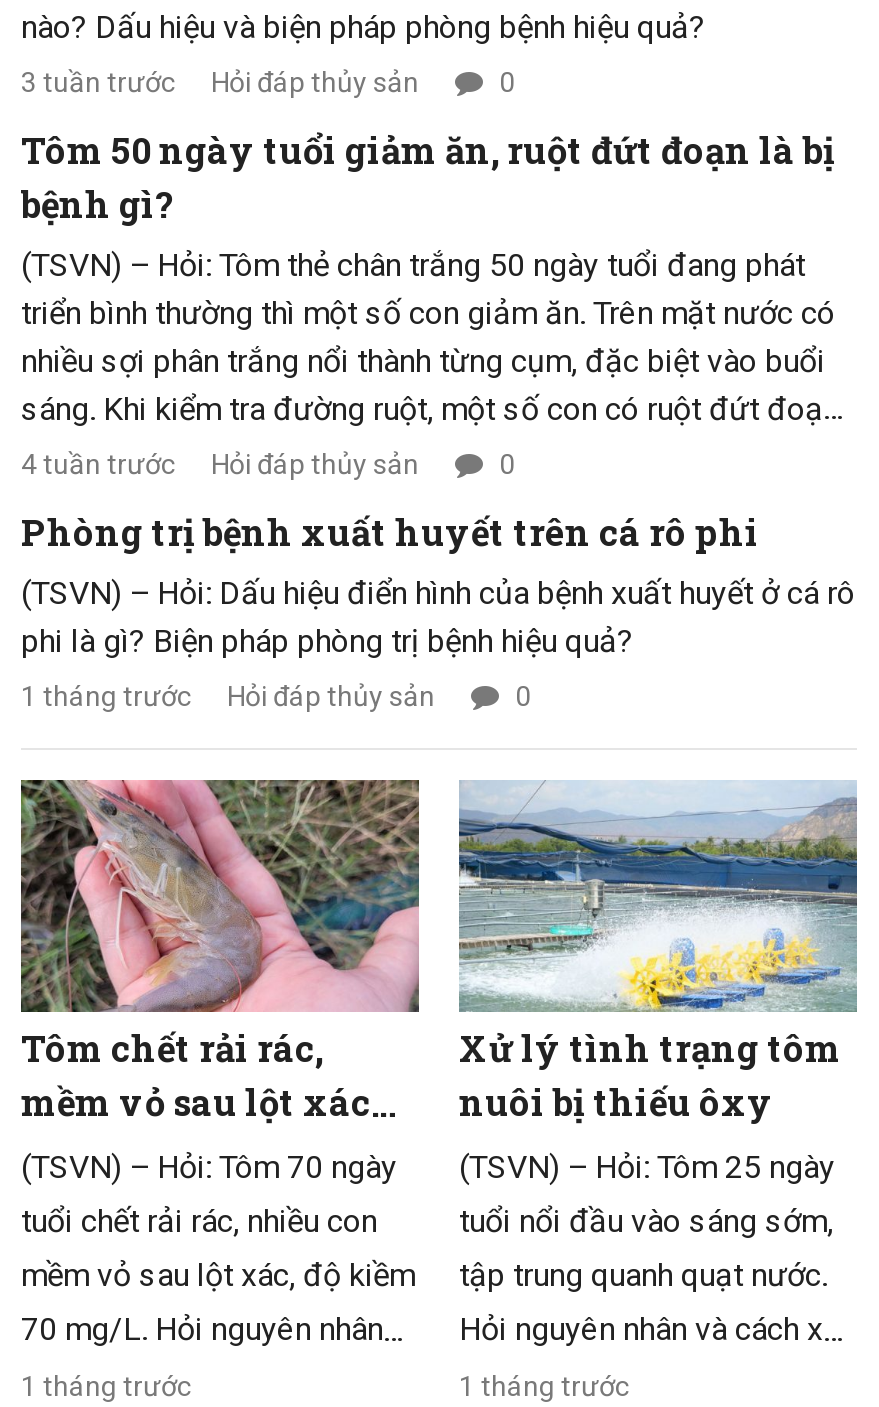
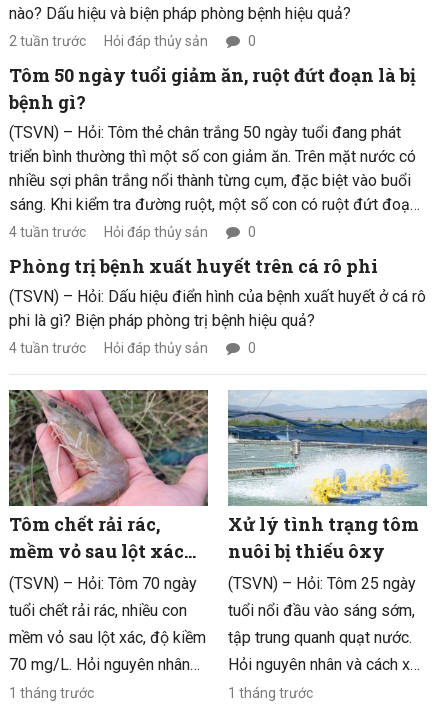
[21,66,419,98] 3 tuần trước Hỏi đáp thủy sản -> [9,33,208,49] 2 tuần trước Hỏi đáp thủy sản
[21,680,435,712] 1 tháng trước Hỏi đáp thủy sản -> [9,340,208,356] 4 tuần trước Hỏi đáp thủy sản

